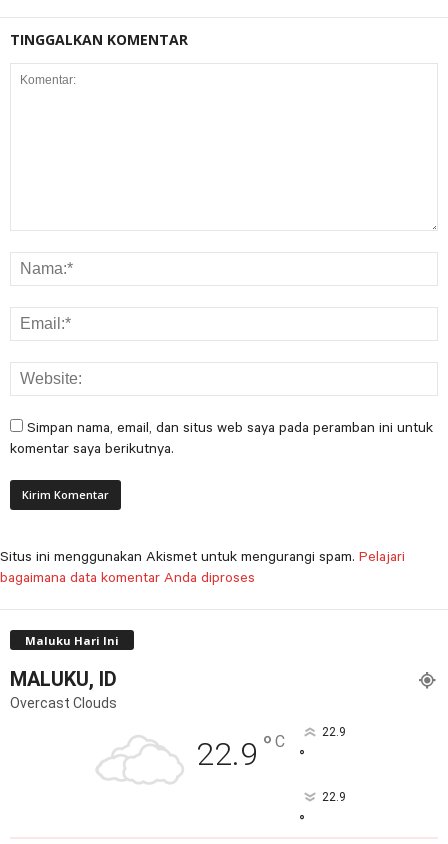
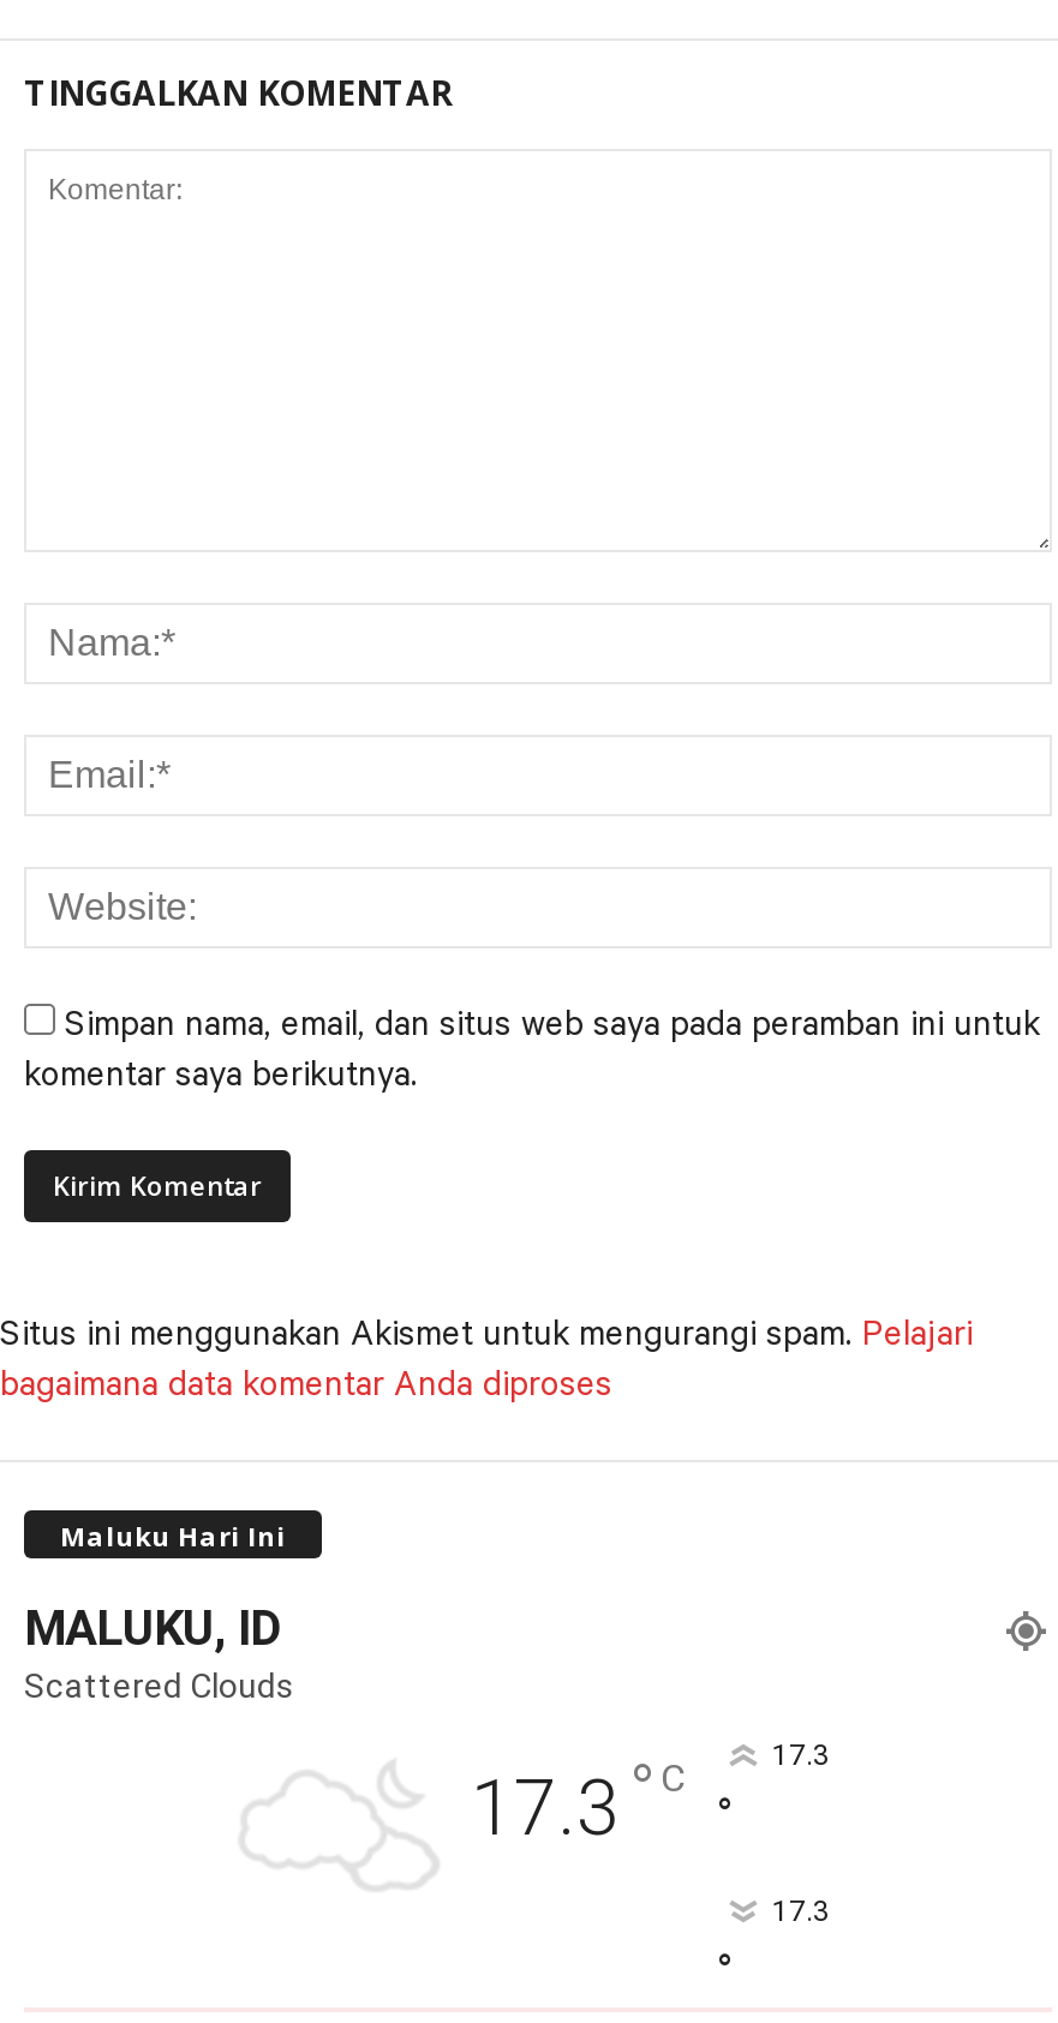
[10,695,117,711] Overcast Clouds -> [24,1665,295,1704] Scattered Clouds
[196,729,285,773] 22.9 ° C -> [471,1747,685,1853] 17.3 ° C
[321,725,345,739] 22.9 -> [772,1737,830,1771] 17.3
[321,790,345,804] 22.9 -> [772,1894,830,1927] 17.3

